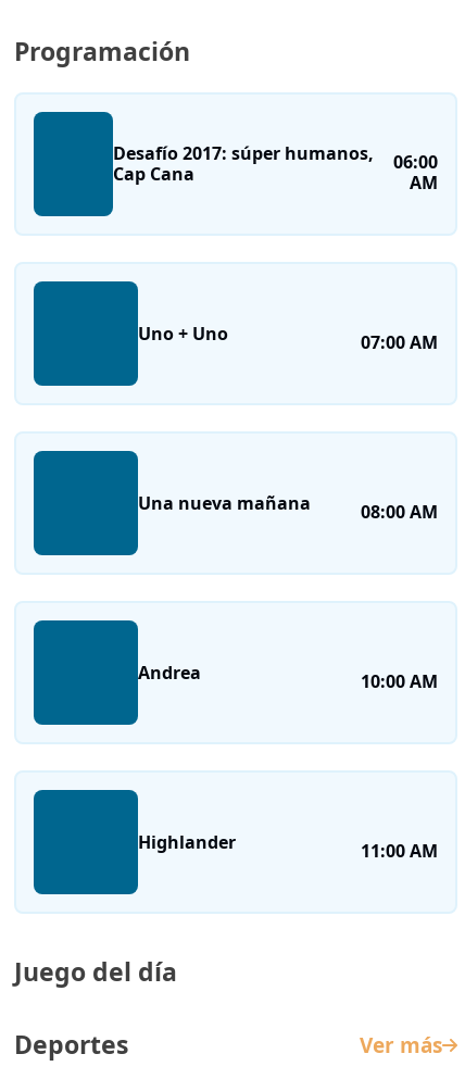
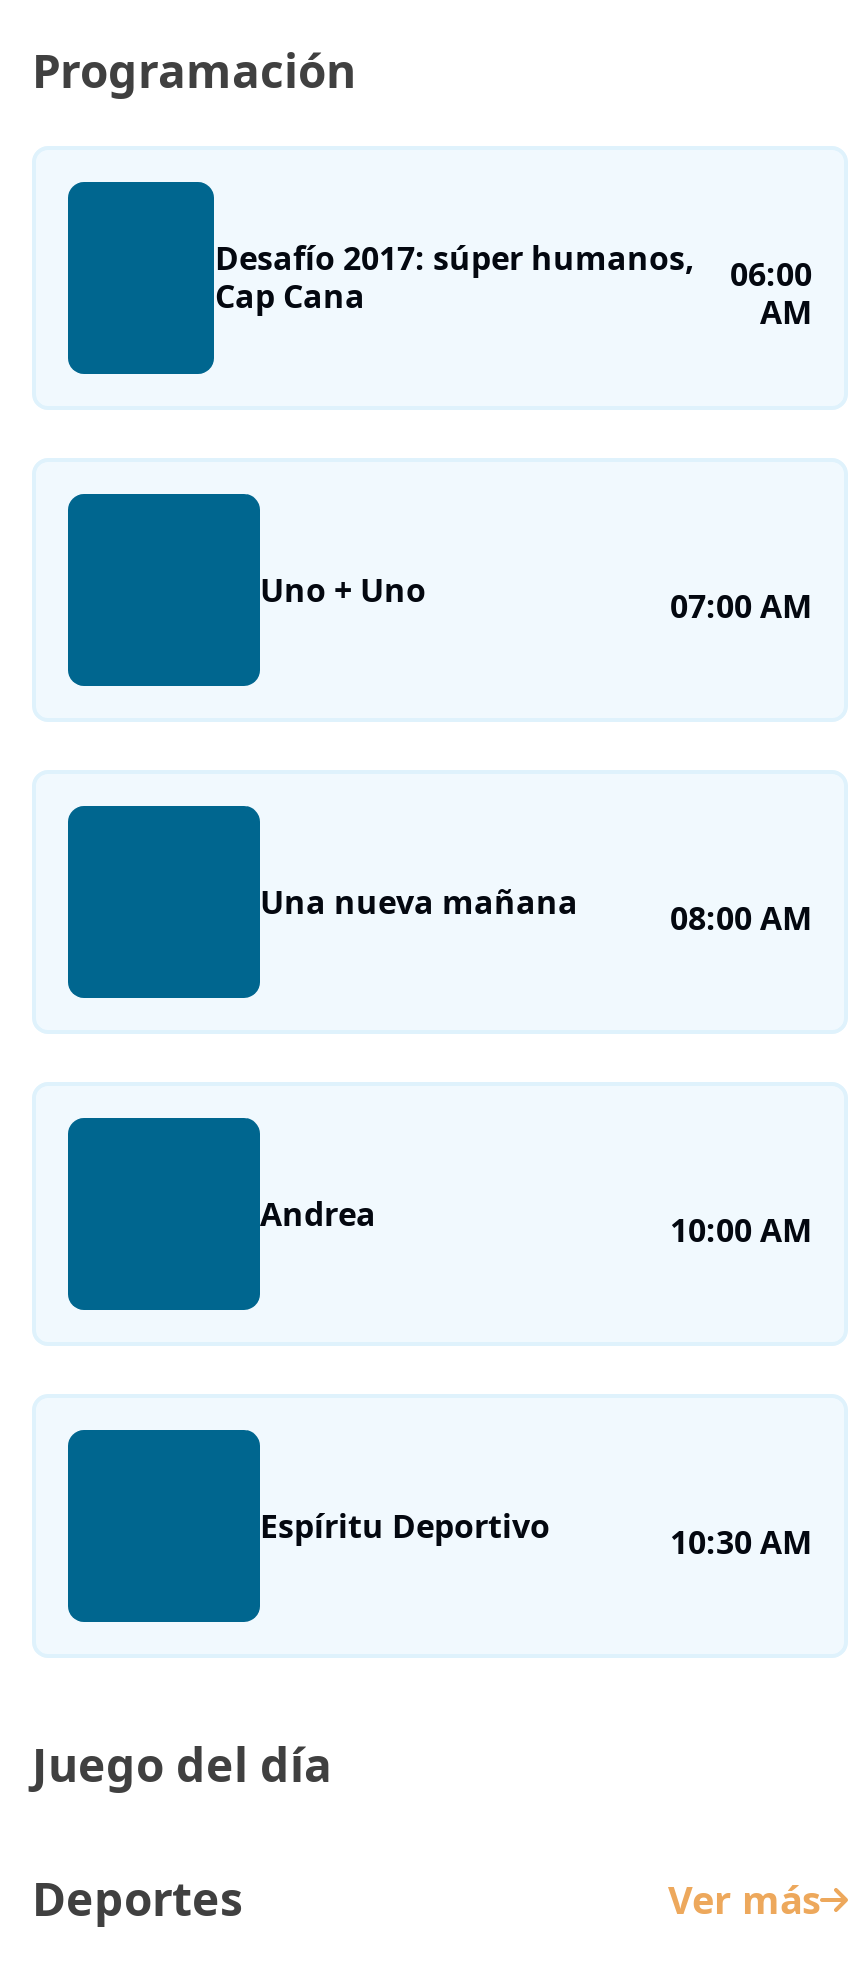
[138,830,438,862] Highlander | 11:00 AM -> [260,1503,812,1563] Espíritu Deportivo | 10:30 AM

